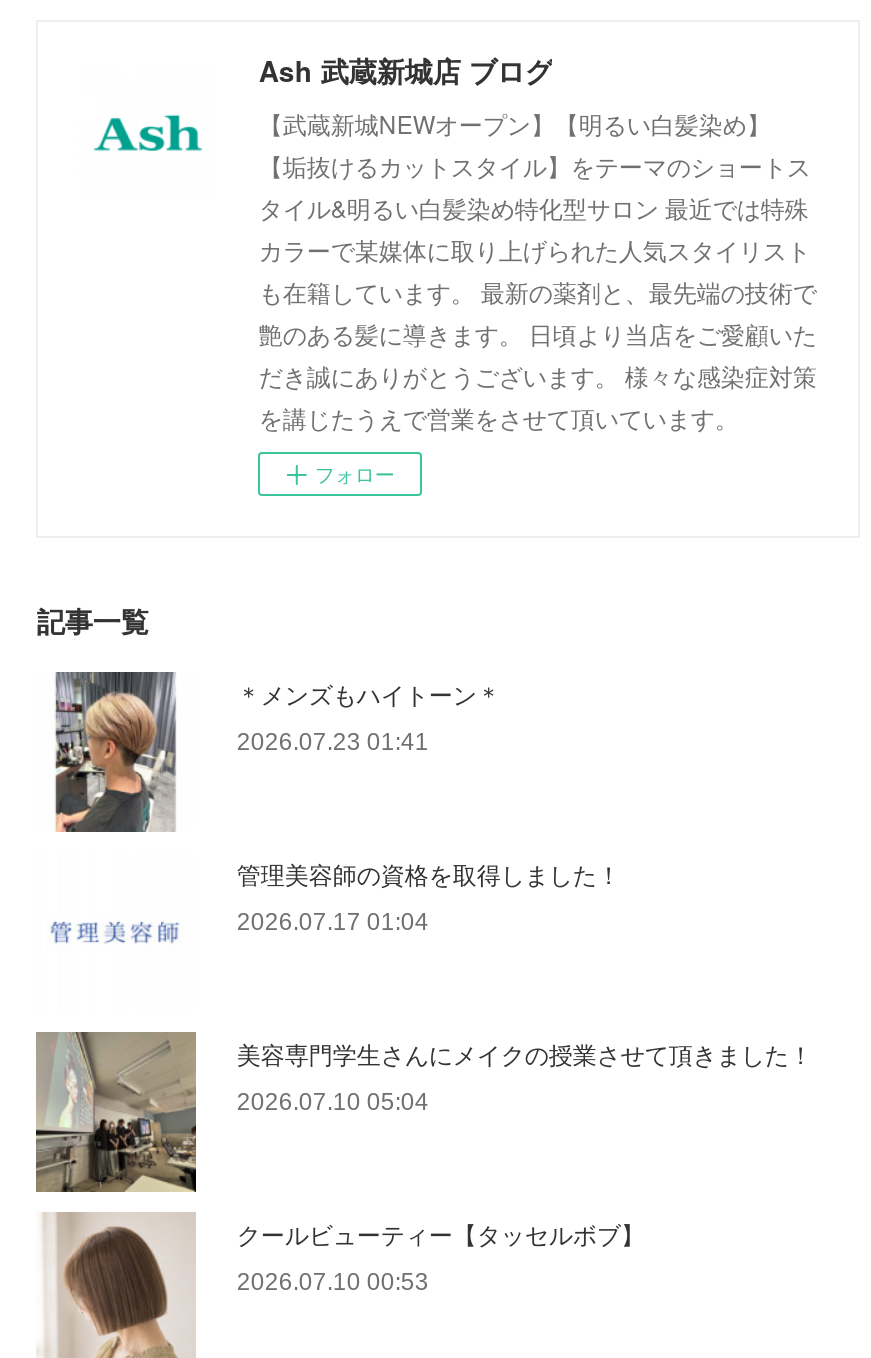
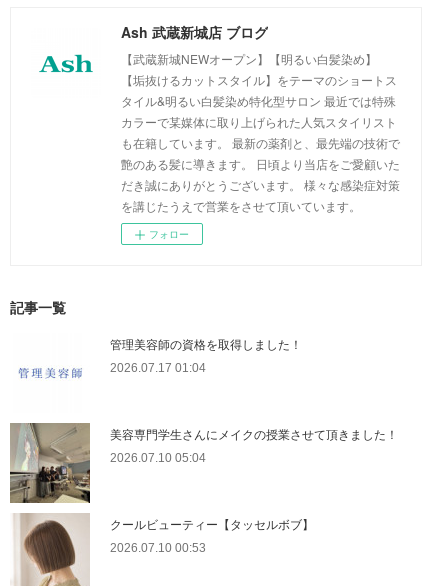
[54,670,501,834] [image] | ＊メンズもハイトーン＊ | 2026.07.23 01:41 -> none

